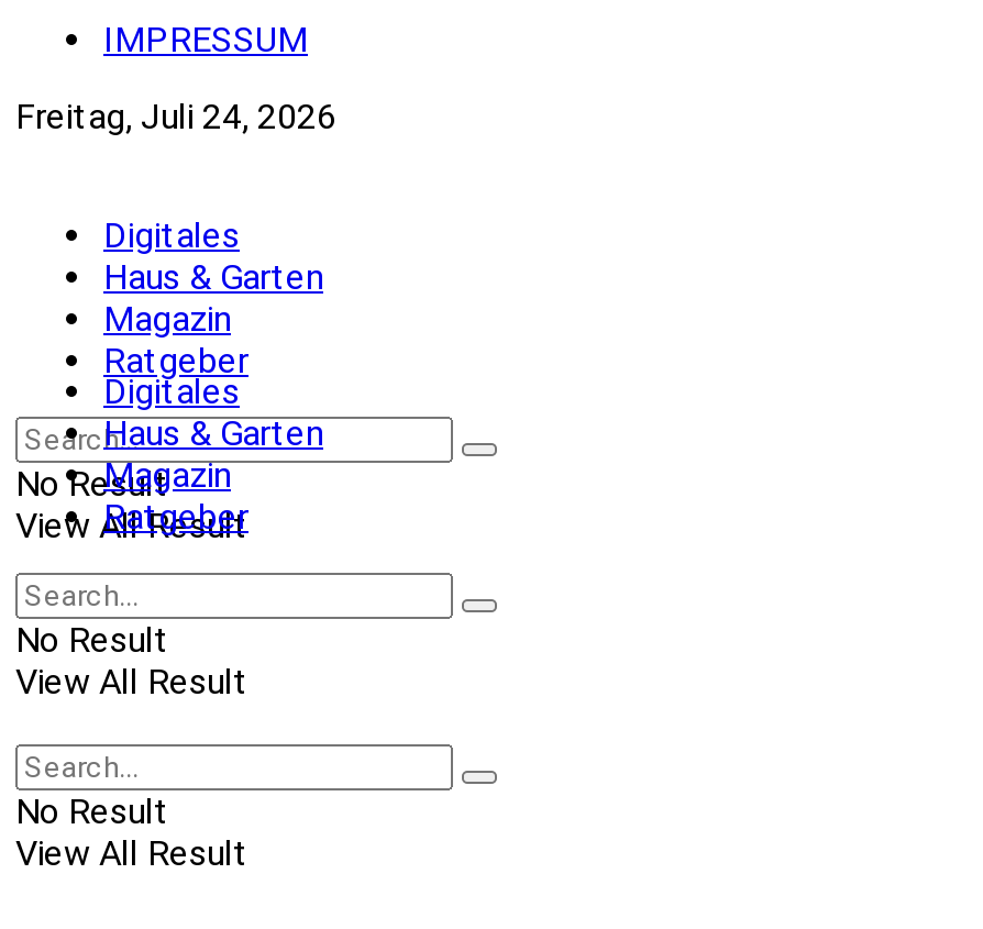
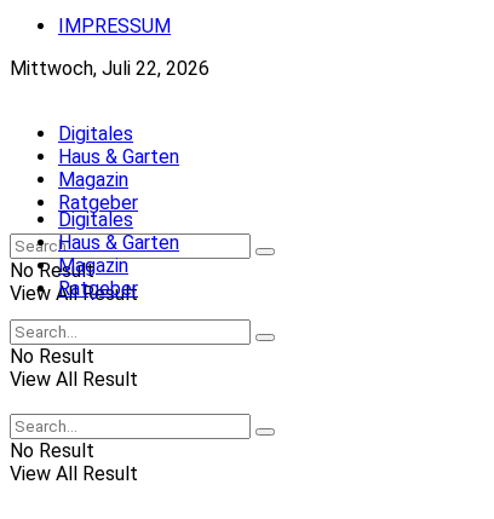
[15,96,336,137] Freitag, Juli 24, 2026 -> [10,57,209,80] Mittwoch, Juli 22, 2026

